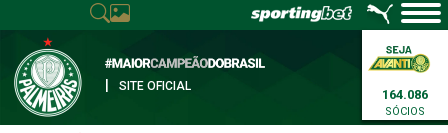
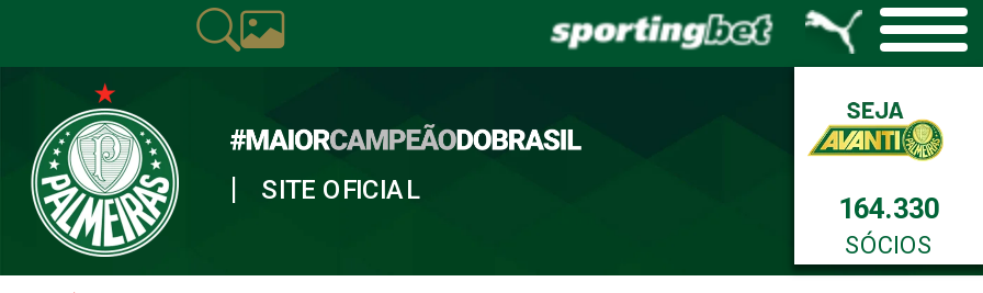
[382,87,428,102] 164.086 -> [838,192,939,225] 164.330

